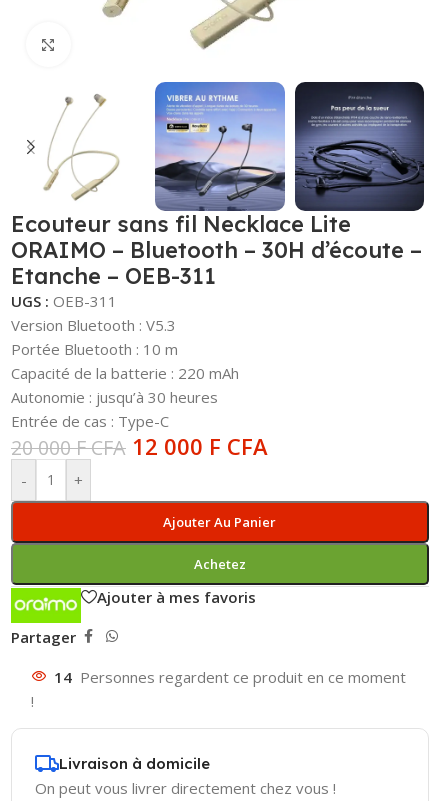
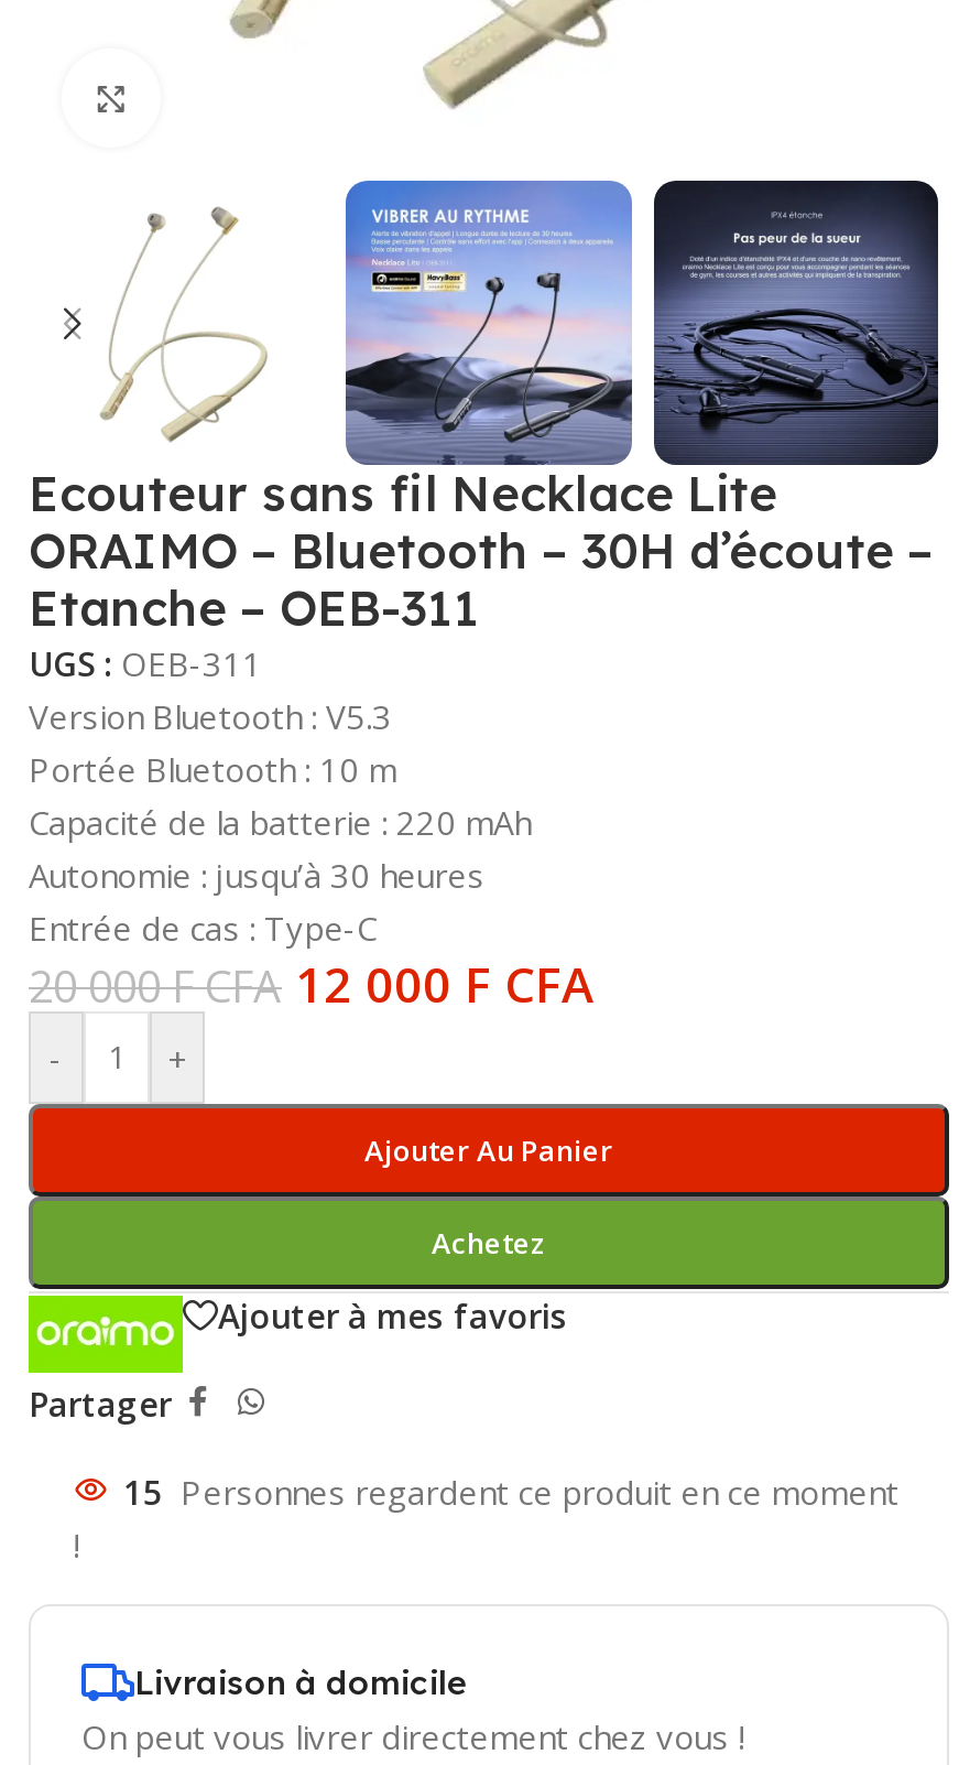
[54,667,406,687] 14 Personnes regardent ce produit en ce moment -> [123,1470,898,1514] 15 Personnes regardent ce produit en ce moment

